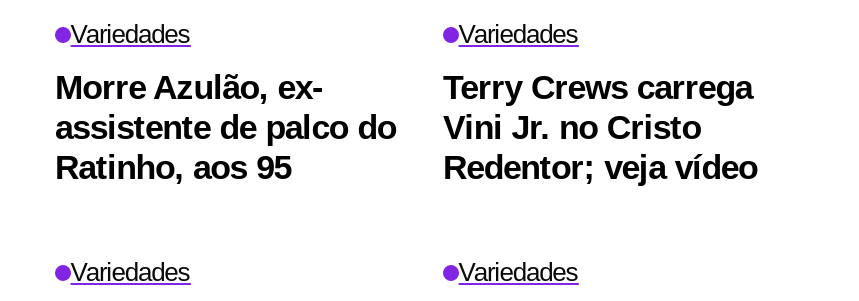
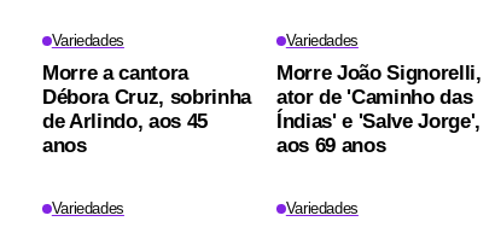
[55,70,396,188] Morre Azulão, ex- | assistente de palco do | Ratinho, aos 95 -> [42,62,251,157] Morre a cantora | Débora Cruz, sobrinha | de Arlindo, aos 45 | anos
[443,70,757,188] Terry Crews carrega | Vini Jr. no Cristo | Redentor; veja vídeo -> [276,62,481,157] Morre João Signorelli, | ator de 'Caminho das | Índias' e 'Salve Jorge', | aos 69 anos

